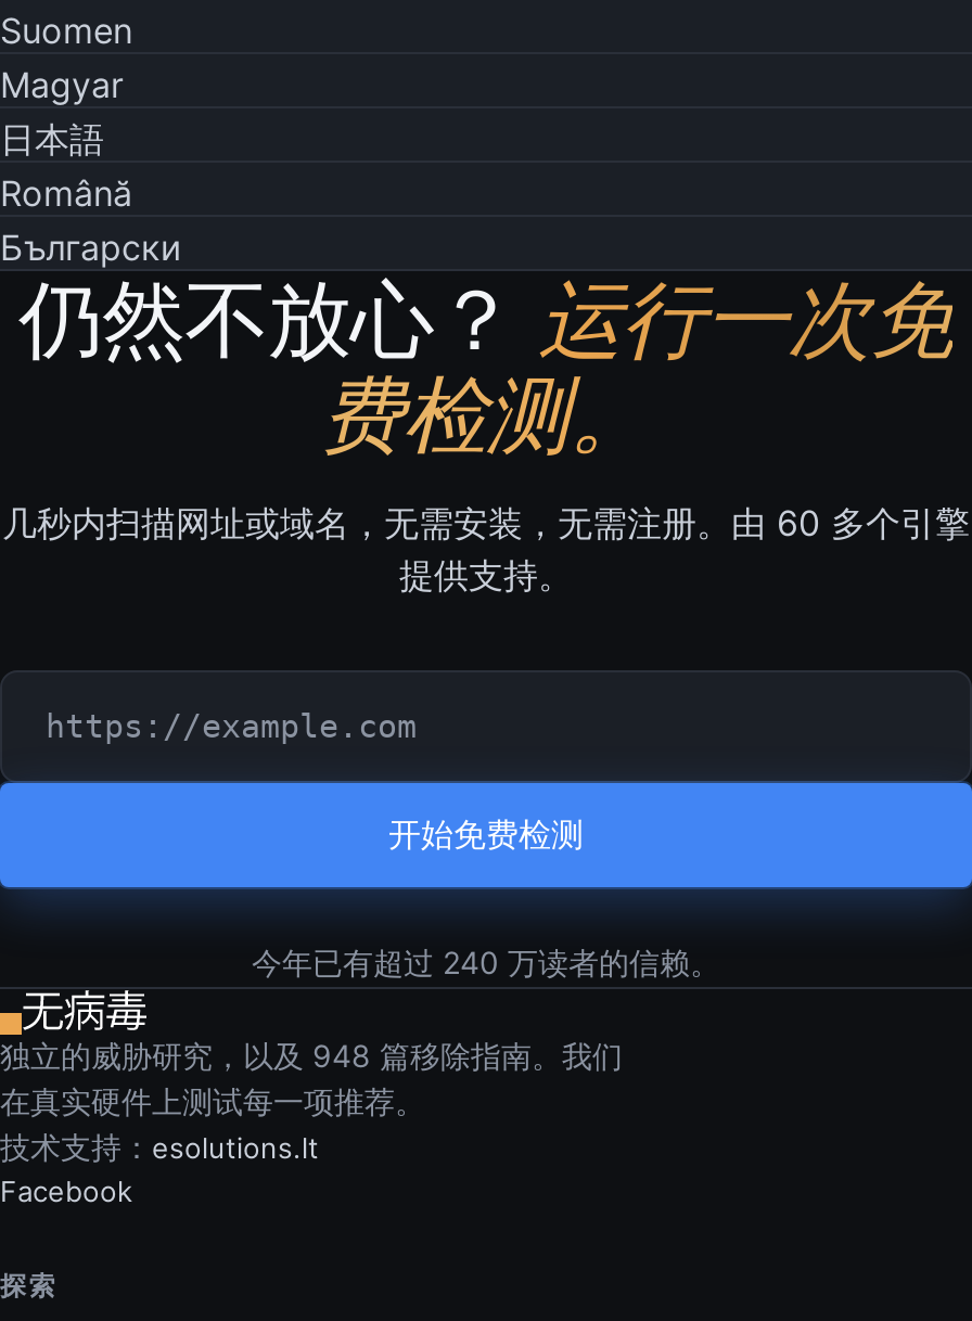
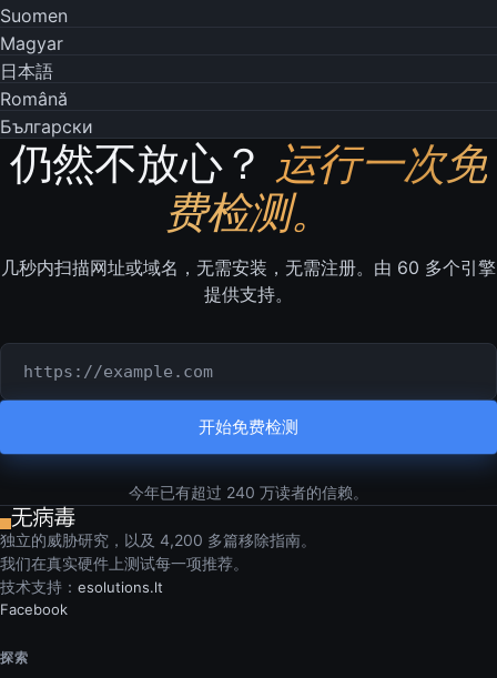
[0,1036,623,1119] 独立的威胁研究，以及 948 篇移除指南。我们 | 在真实硬件上测试每一项推荐。 -> [0,530,316,572] 独立的威胁研究，以及 4,200 多篇移除指南。 | 我们在真实硬件上测试每一项推荐。

